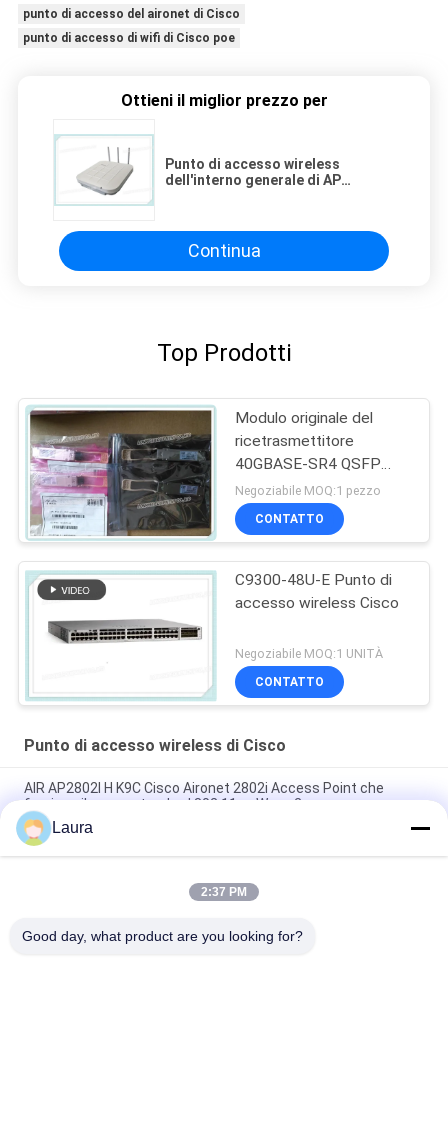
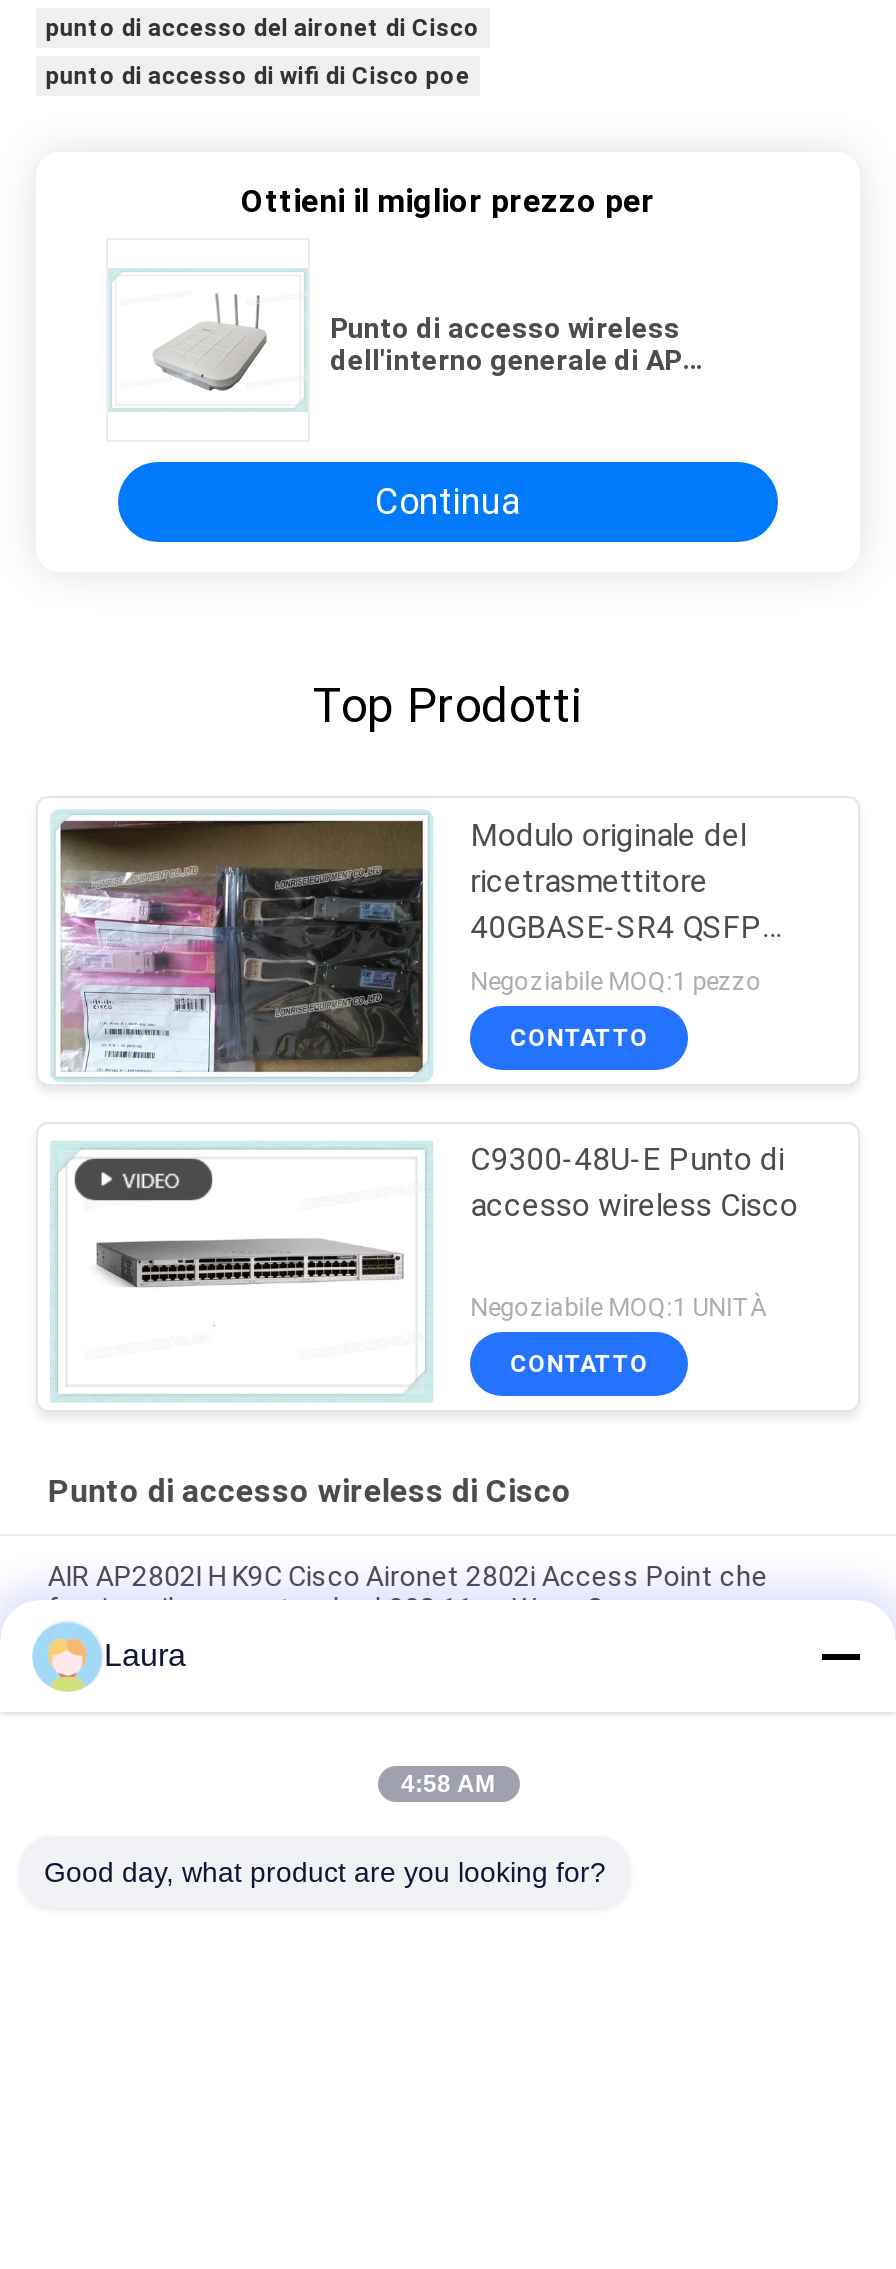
[201,885,247,899] 2:37 PM -> [401,1770,495,1798] 4:58 AM

